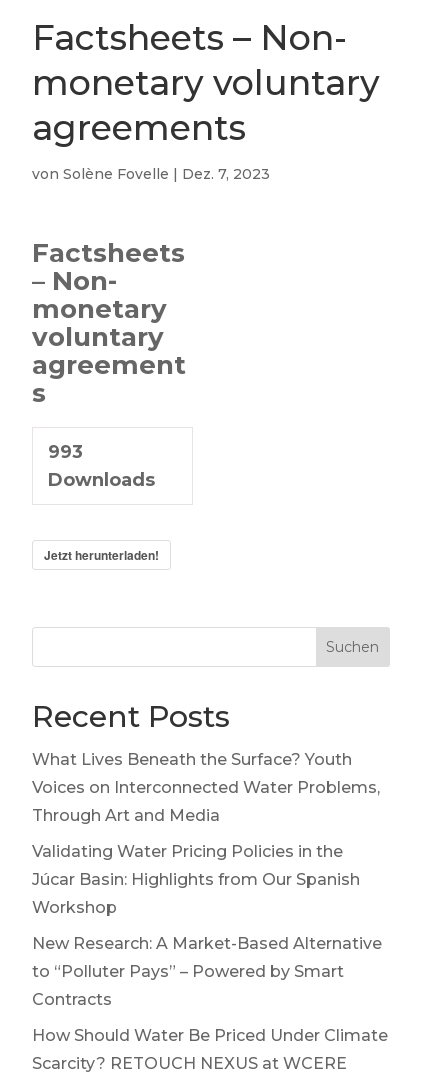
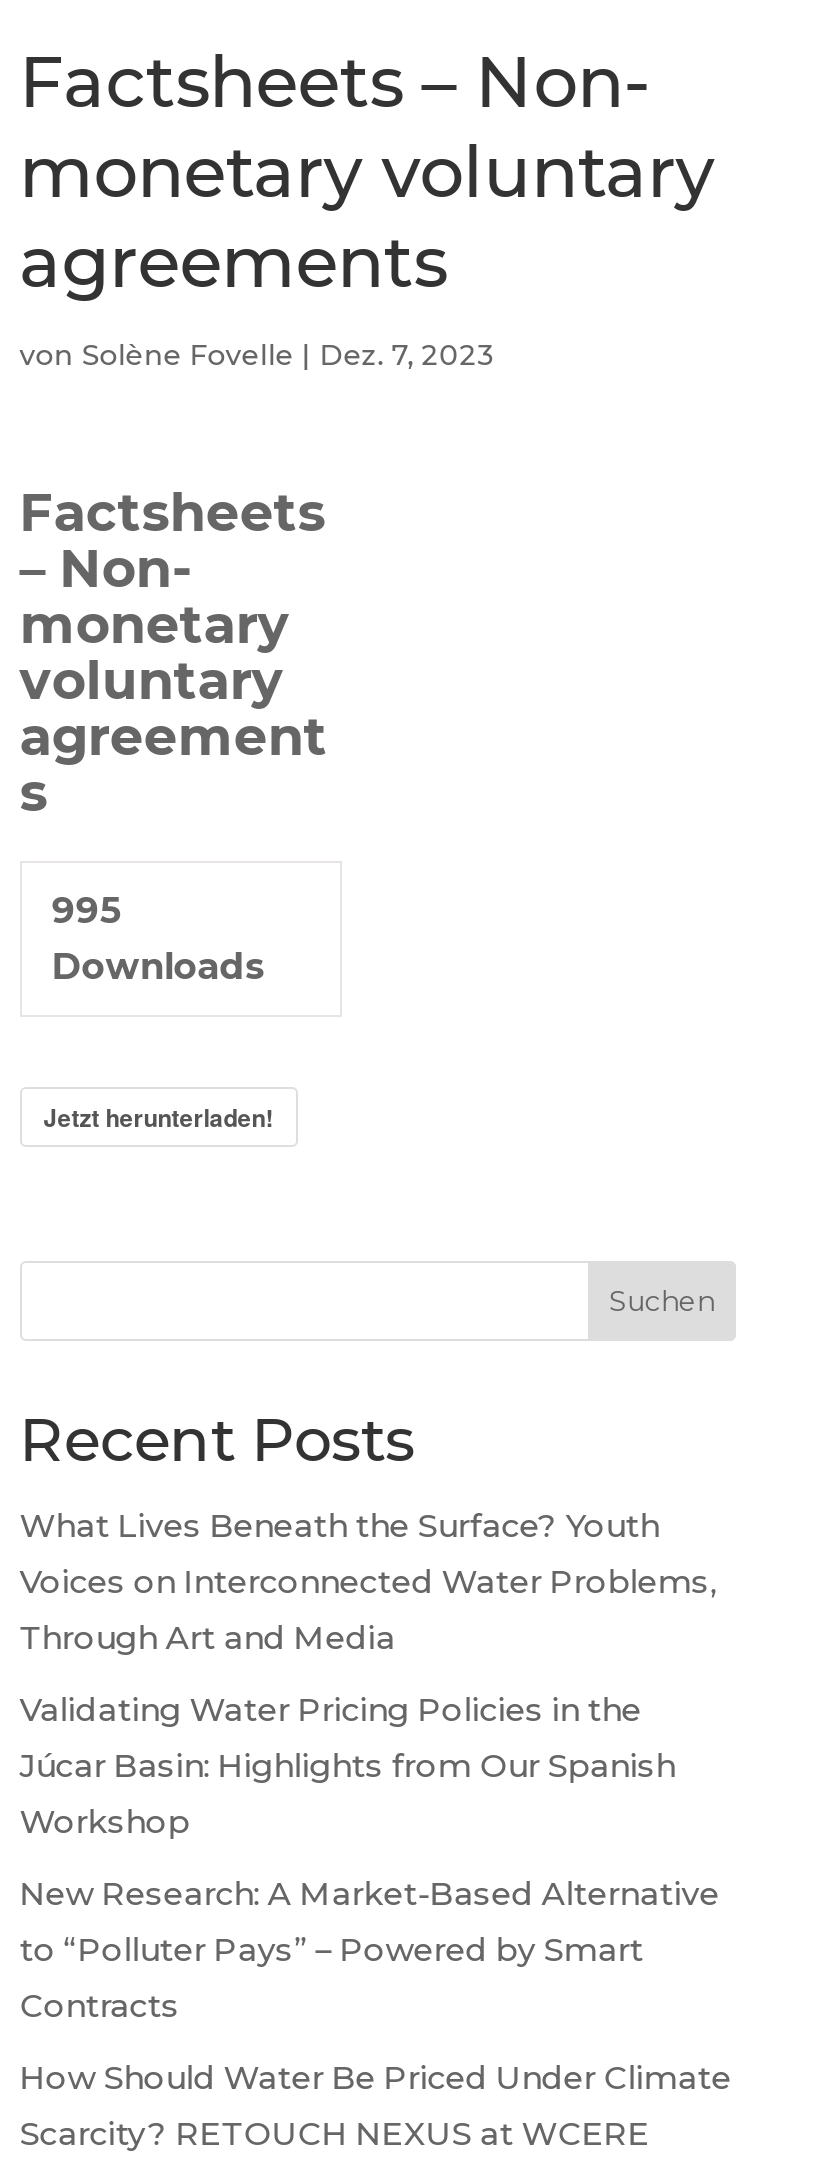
[48,441,83,463] 993 -> [52,889,120,933] 995

